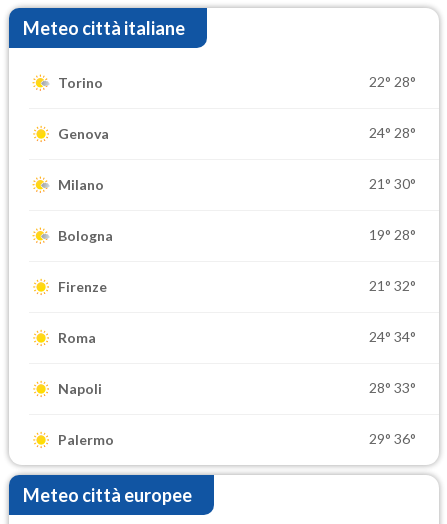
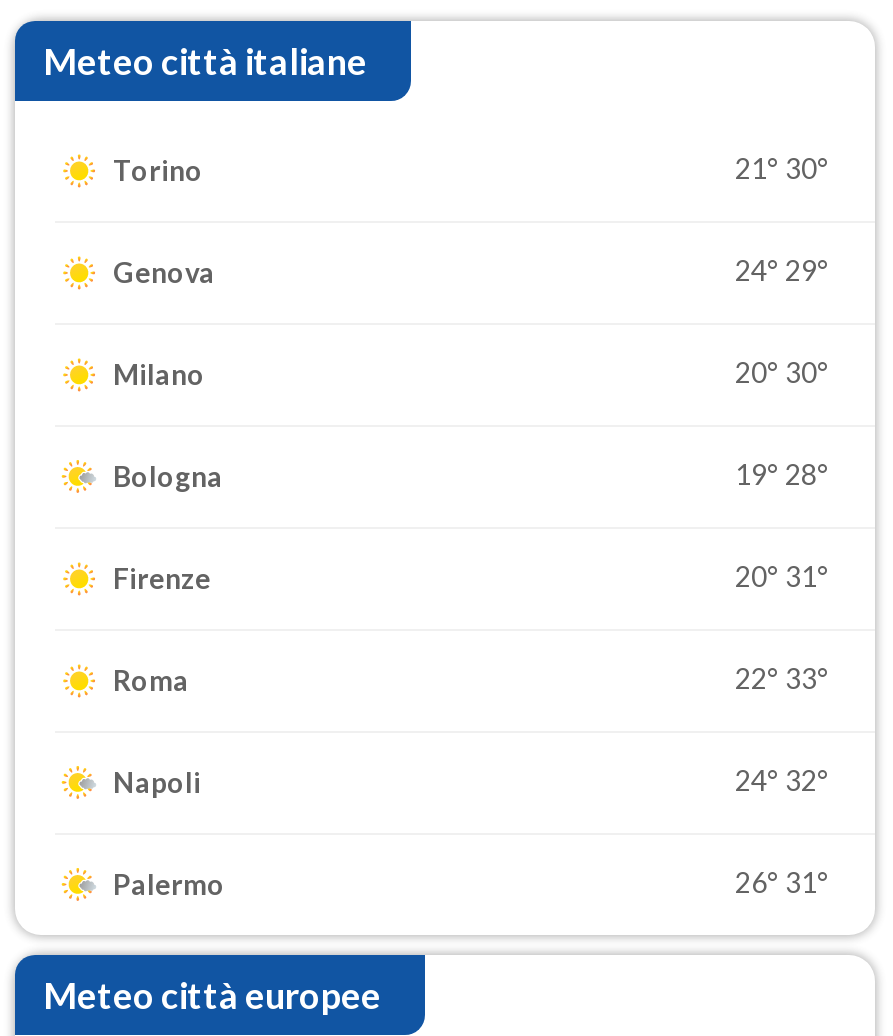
[369,73,416,90] 22° 28° -> [735,151,829,185] 21° 30°
[369,124,416,141] 24° 28° -> [735,253,829,287] 24° 29°
[369,175,416,192] 21° 30° -> [735,355,829,389] 20° 30°
[369,277,416,294] 21° 32° -> [735,559,829,593] 20° 31°
[369,328,416,345] 24° 34° -> [735,661,829,695] 22° 33°
[369,379,416,396] 28° 33° -> [735,763,829,797] 24° 32°
[369,430,416,447] 29° 36° -> [735,865,829,899] 26° 31°

